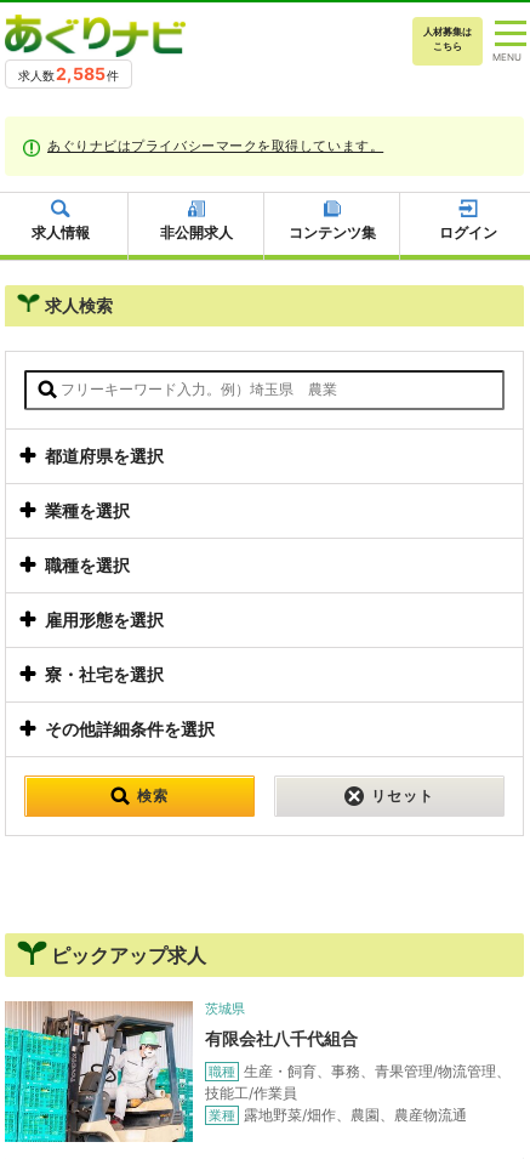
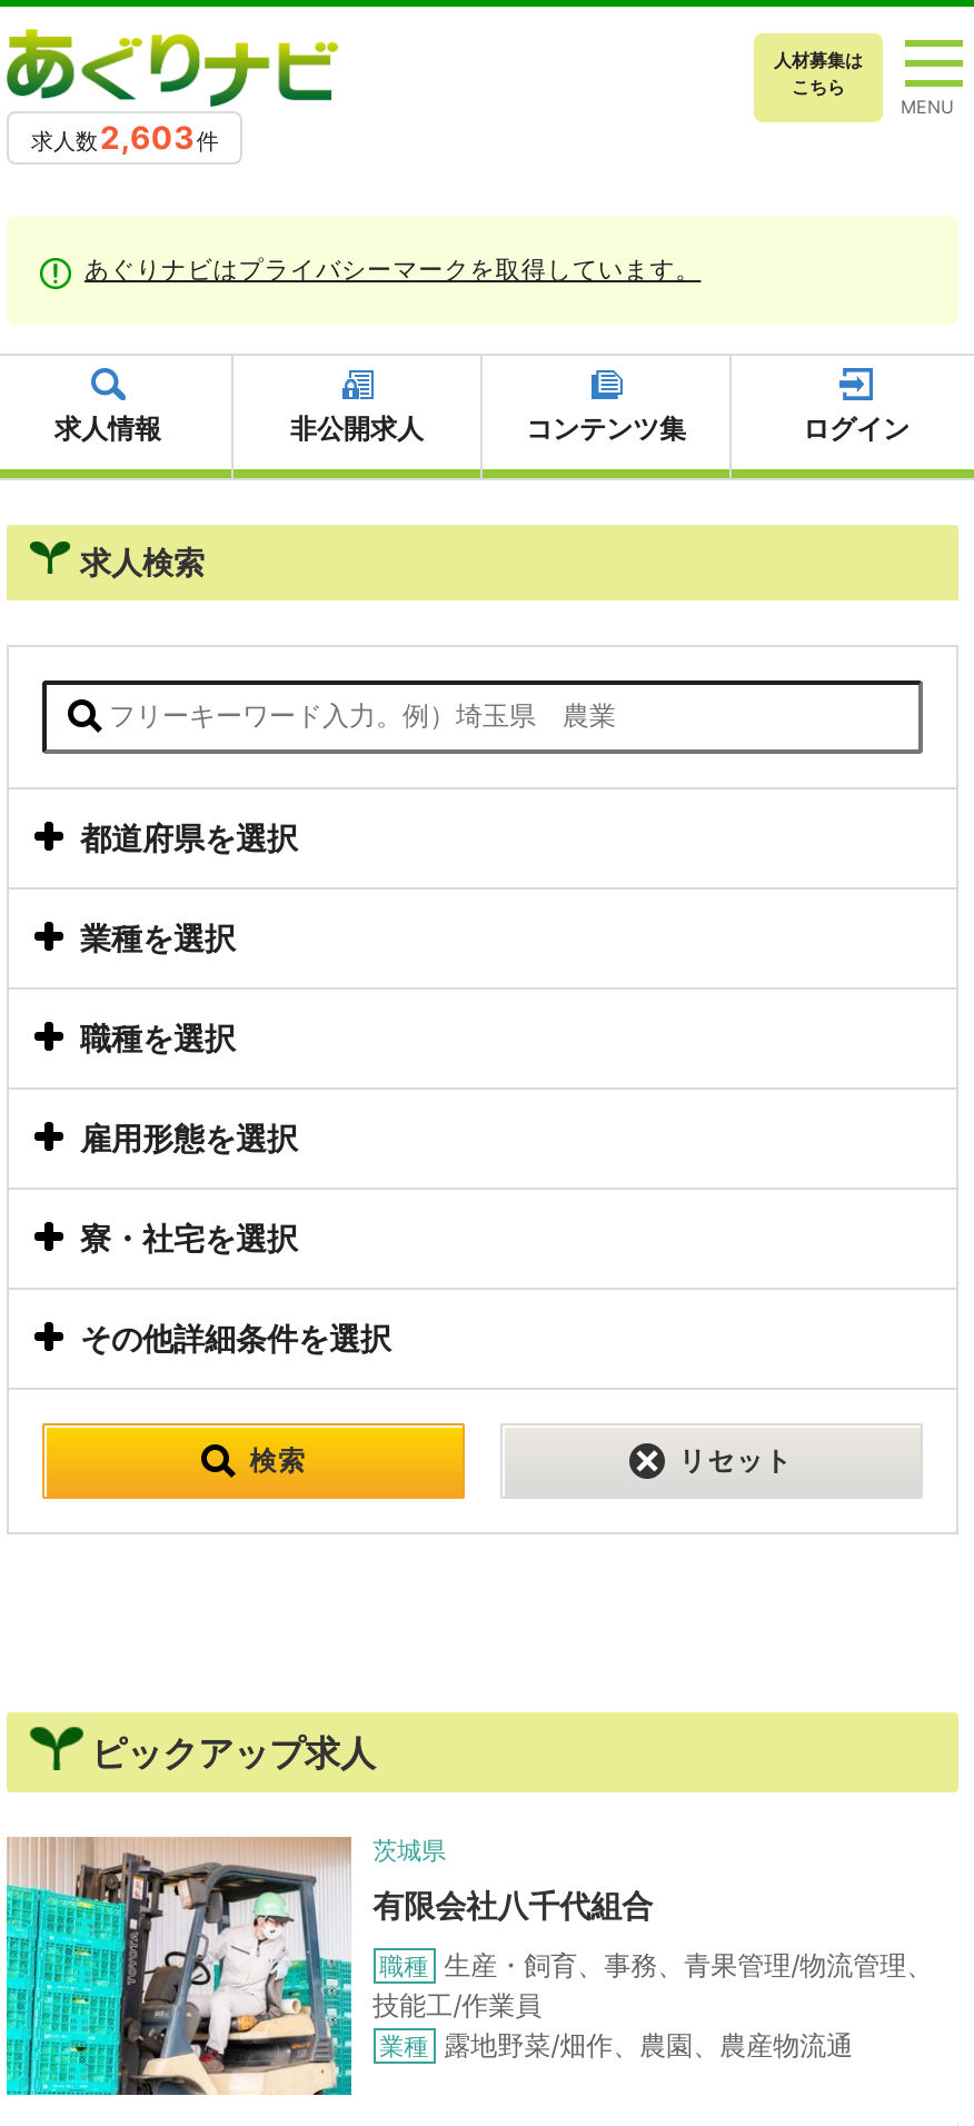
[18,63,119,84] 求人数2,585件 -> [31,118,219,156] 求人数2,603件

